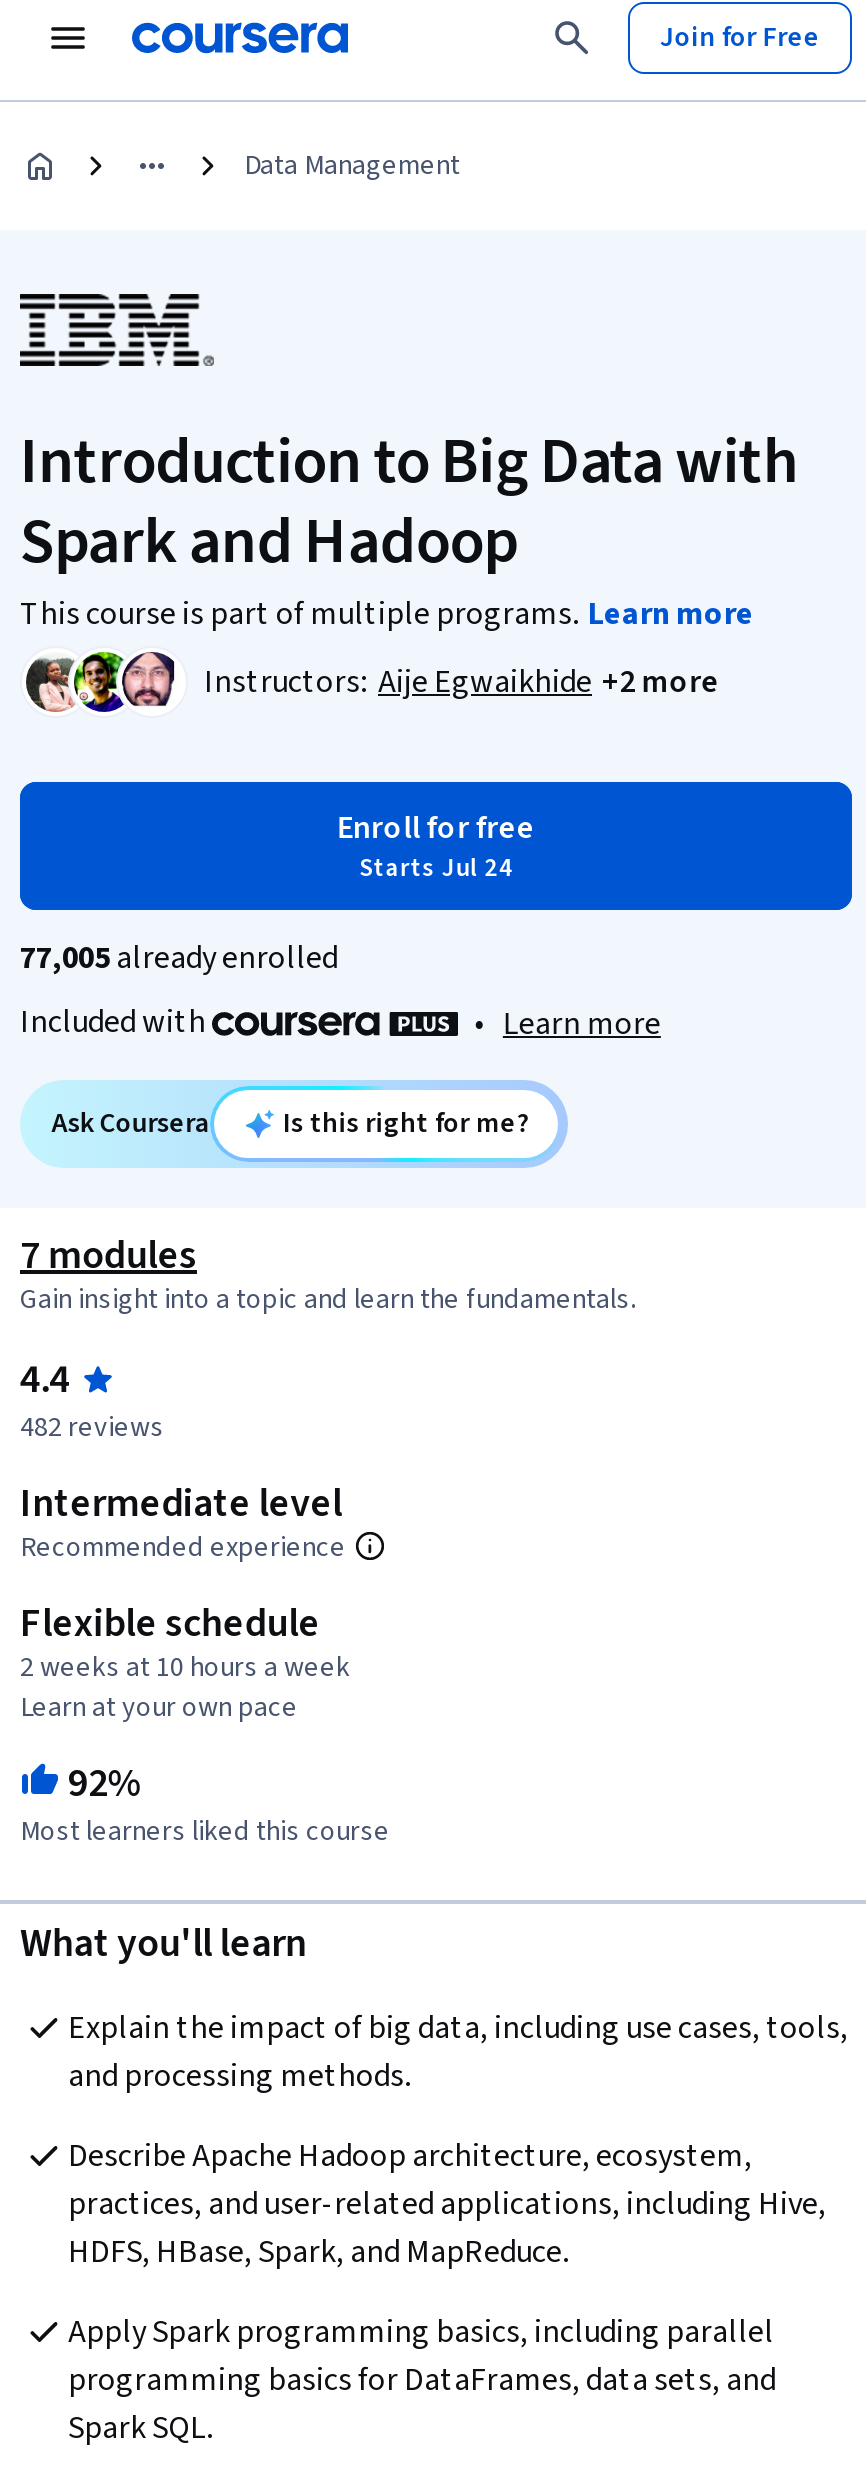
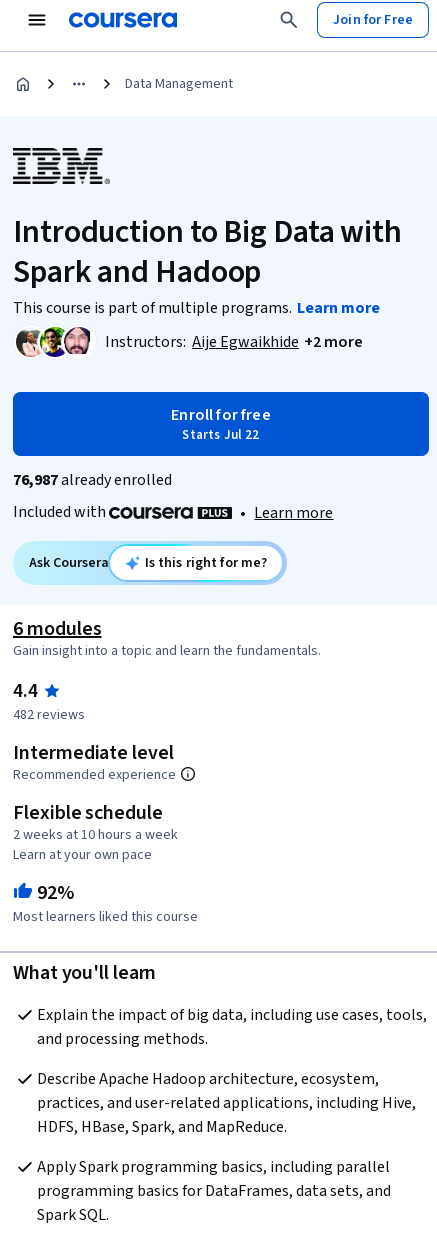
[359,850,513,886] Starts Jul 24 -> [182,426,259,444] Starts Jul 22
[20,936,338,980] 77,005 already enrolled -> [13,469,172,491] 76,987 already enrolled
[20,1228,197,1284] 7 modules -> [13,615,101,643] 6 modules

